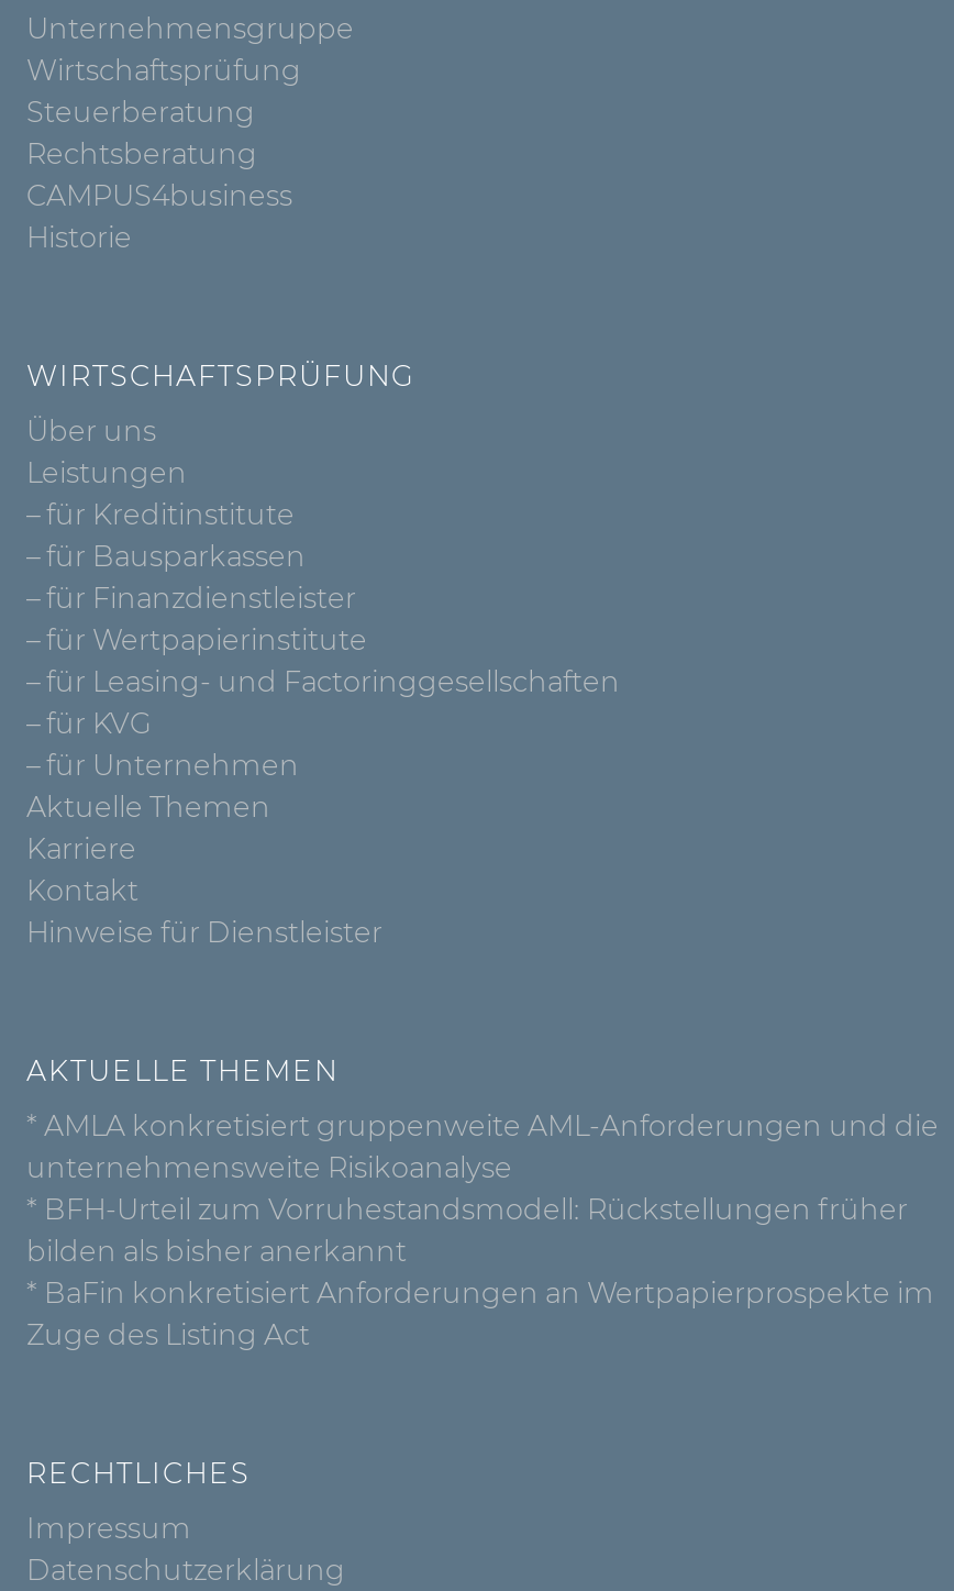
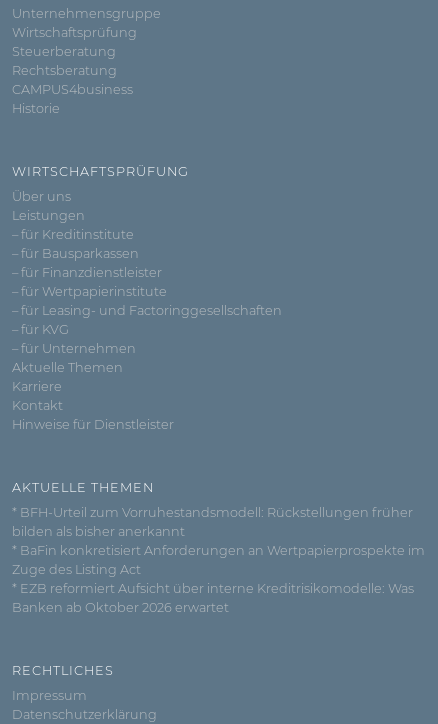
[26,1109,939,1184] * AMLA konkretisiert gruppenweite AML-Anforderungen und die | unternehmensweite Risikoanalyse -> none
moved [26,1192,934,1351] -> [12,505,425,577]: * BFH-Urteil zum Vorruhestandsmodell: Rückstellungen früher | bilden als bisher anerkannt | * BaFin konkretisiert Anforderungen an Wertpapierprospekte im | Zuge des Listing Act
none -> [12,581,414,615] * EZB reformiert Aufsicht über interne Kreditrisikomodelle: Was | Banken ab Oktober 2026 erwartet

